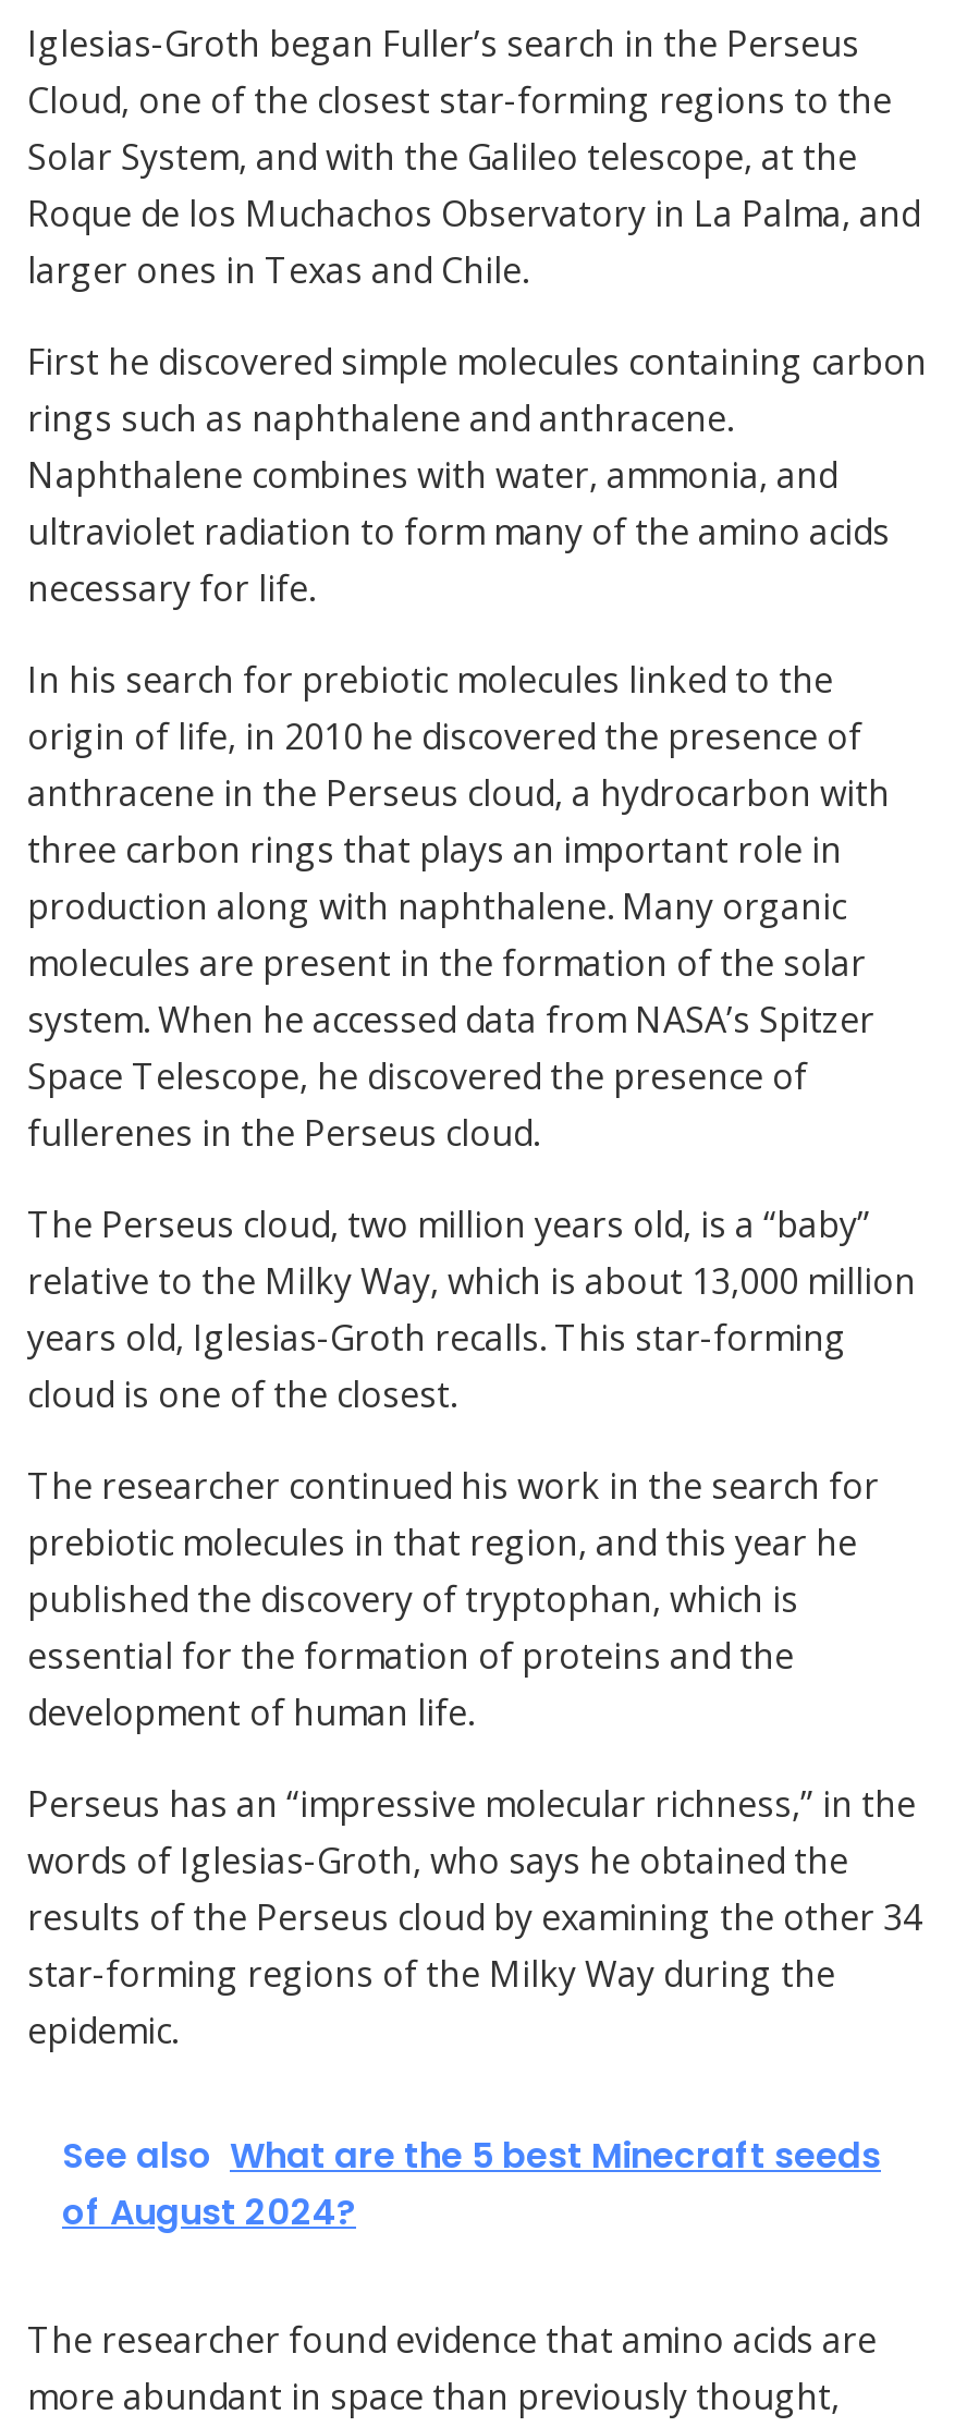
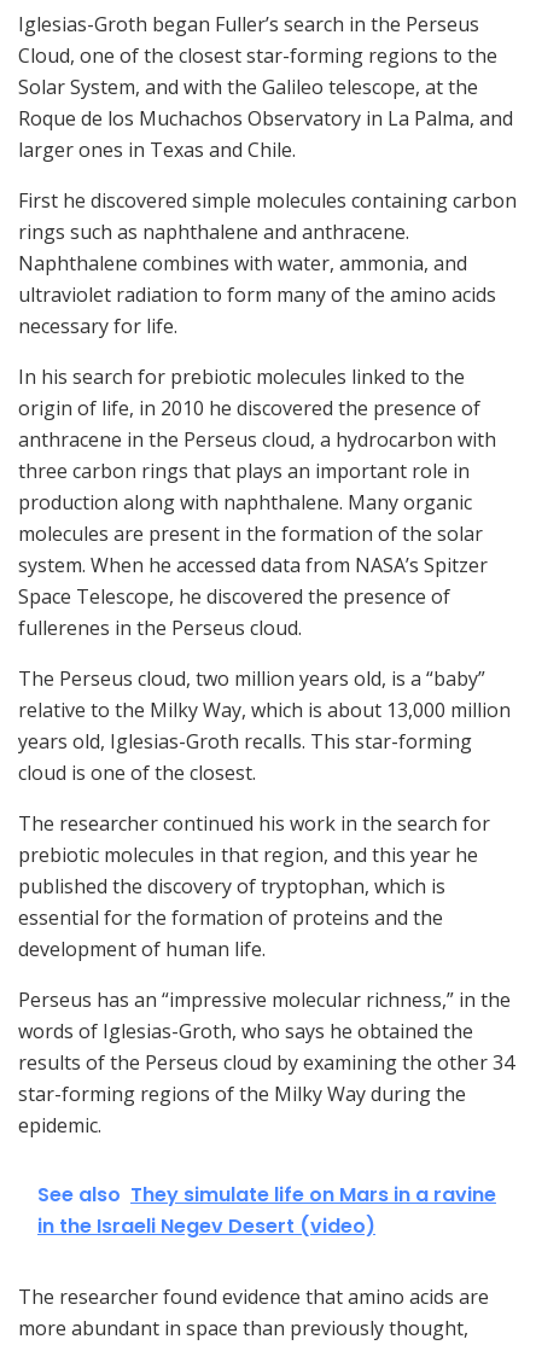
[62,2132,881,2238] See also What are the 5 best Minecraft seeds | of August 2024? -> [37,1181,496,1240] See also They simulate life on Mars in a ravine | in the Israeli Negev Desert (video)

